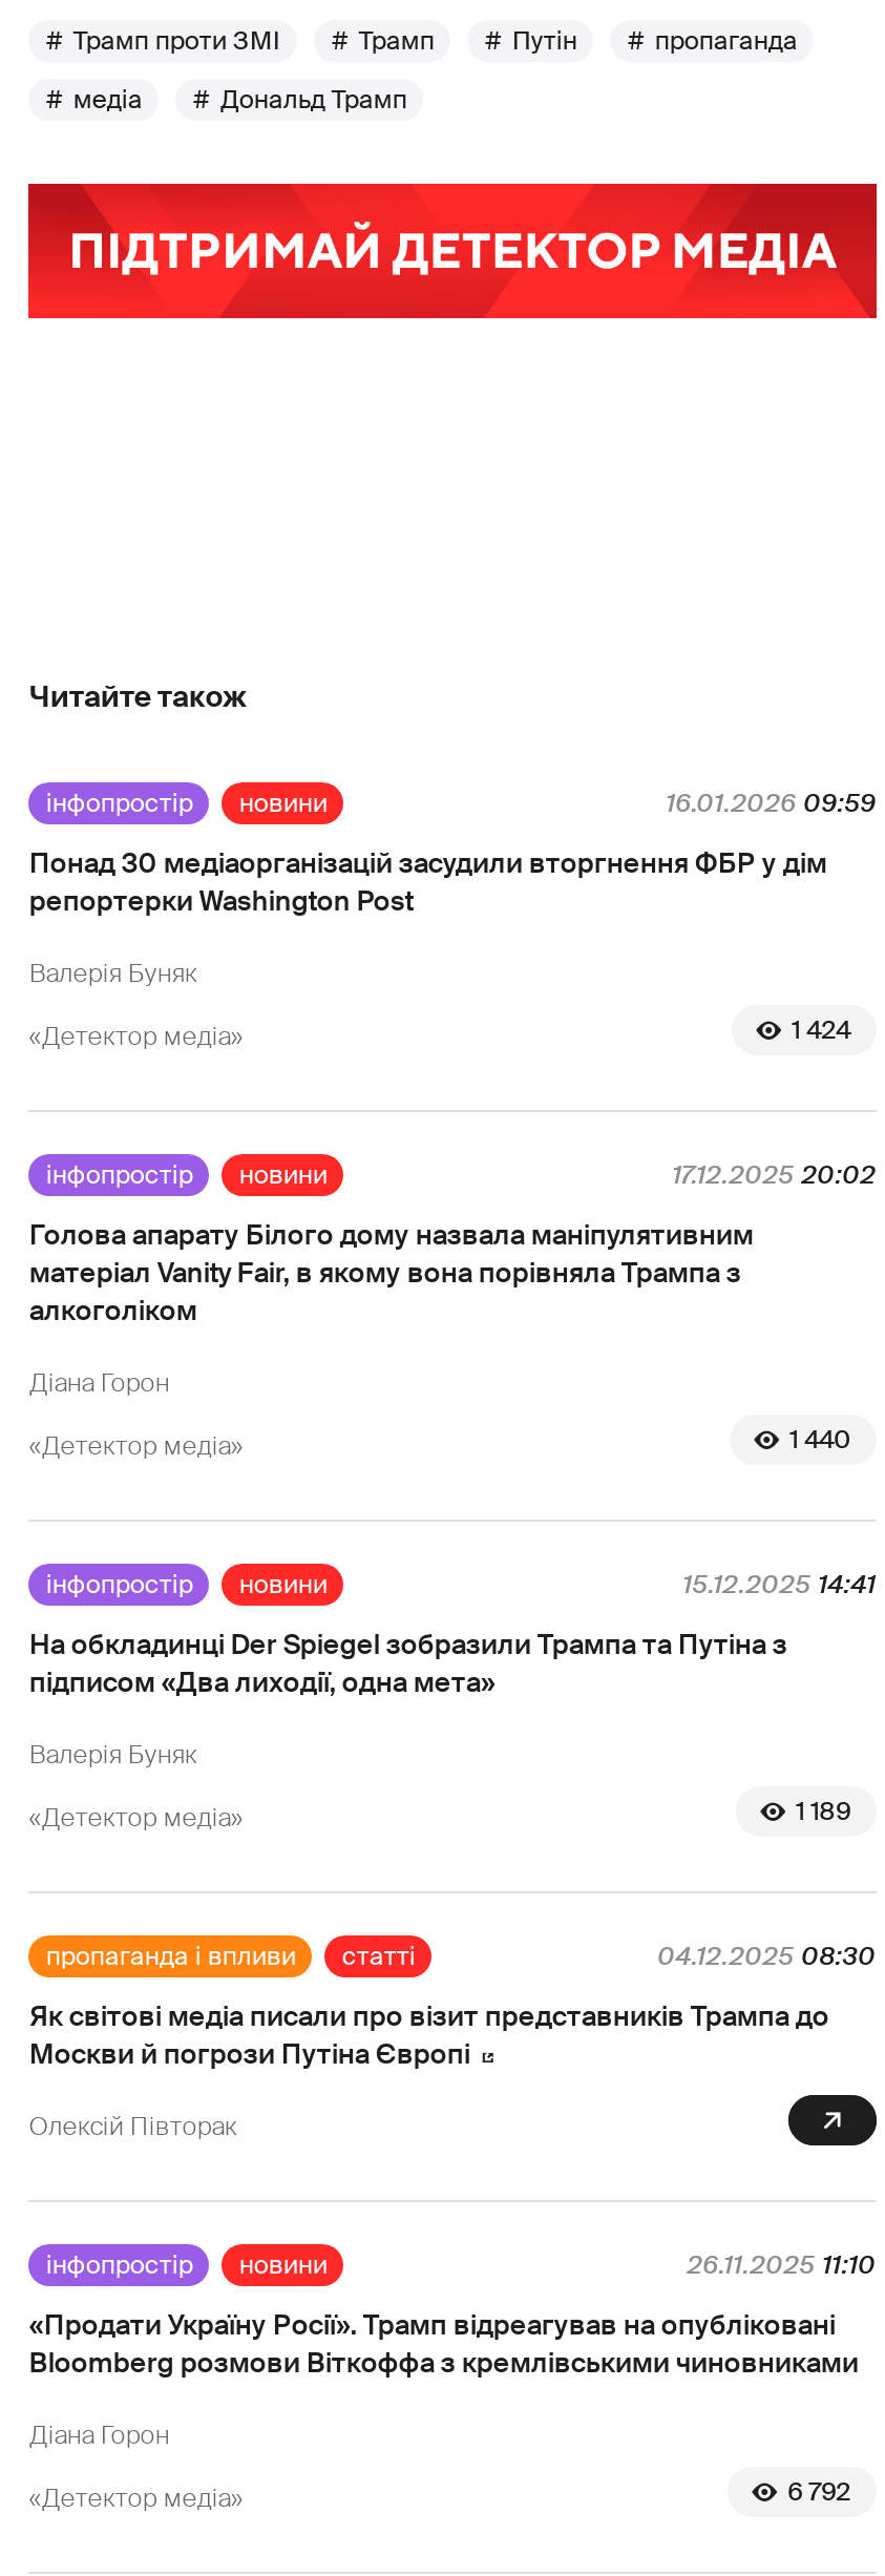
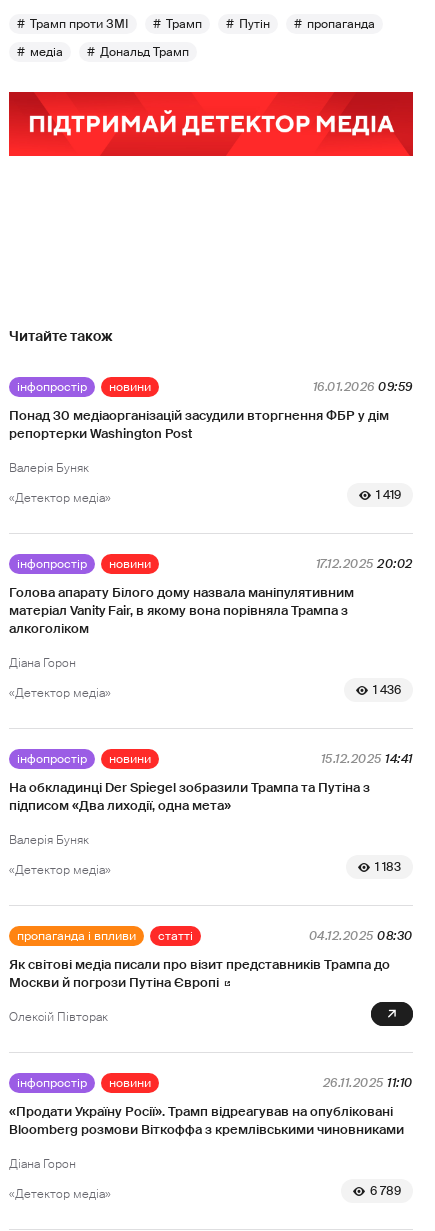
[792,1014,851,1048] 1 424 -> [376,487,401,503] 1 419
[790,1424,851,1457] 1 440 -> [373,682,401,698] 1 436
[796,1796,851,1829] 1 189 -> [375,859,401,875] 1 183
[788,2476,851,2510] 6 792 -> [370,1183,401,1199] 6 789

